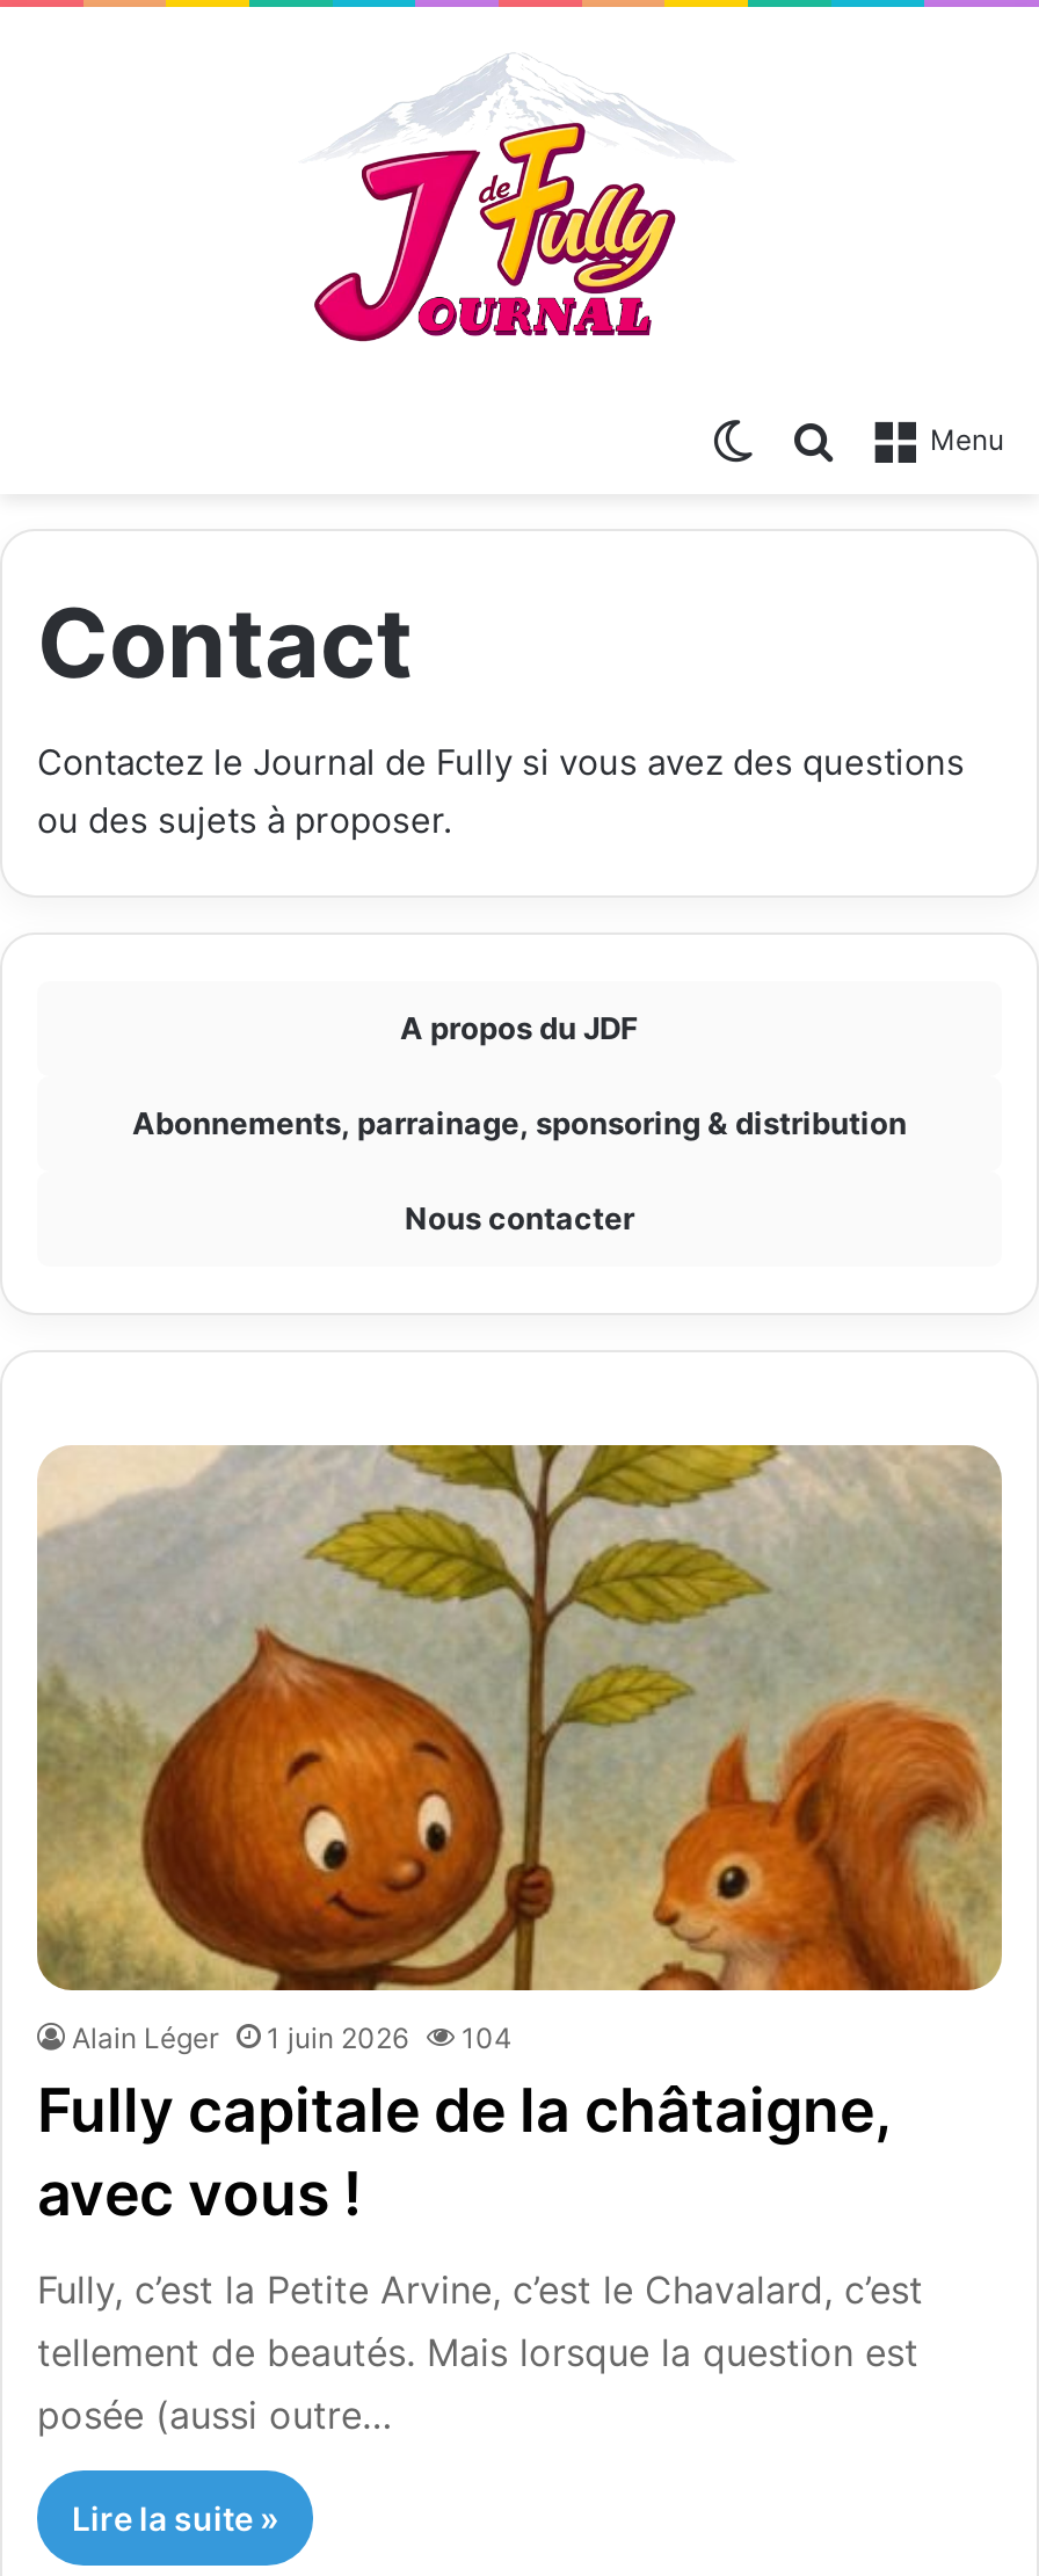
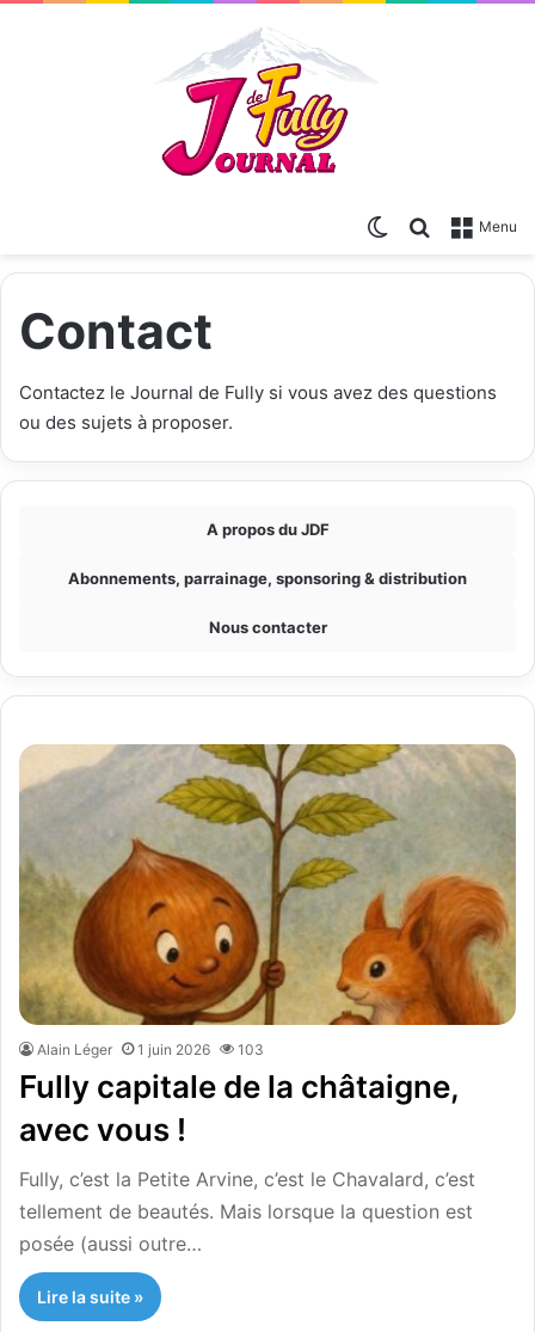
[72,2020,513,2054] Alain Léger 1 juin 2026 104 -> [37,1040,264,1058] Alain Léger 1 juin 2026 103

